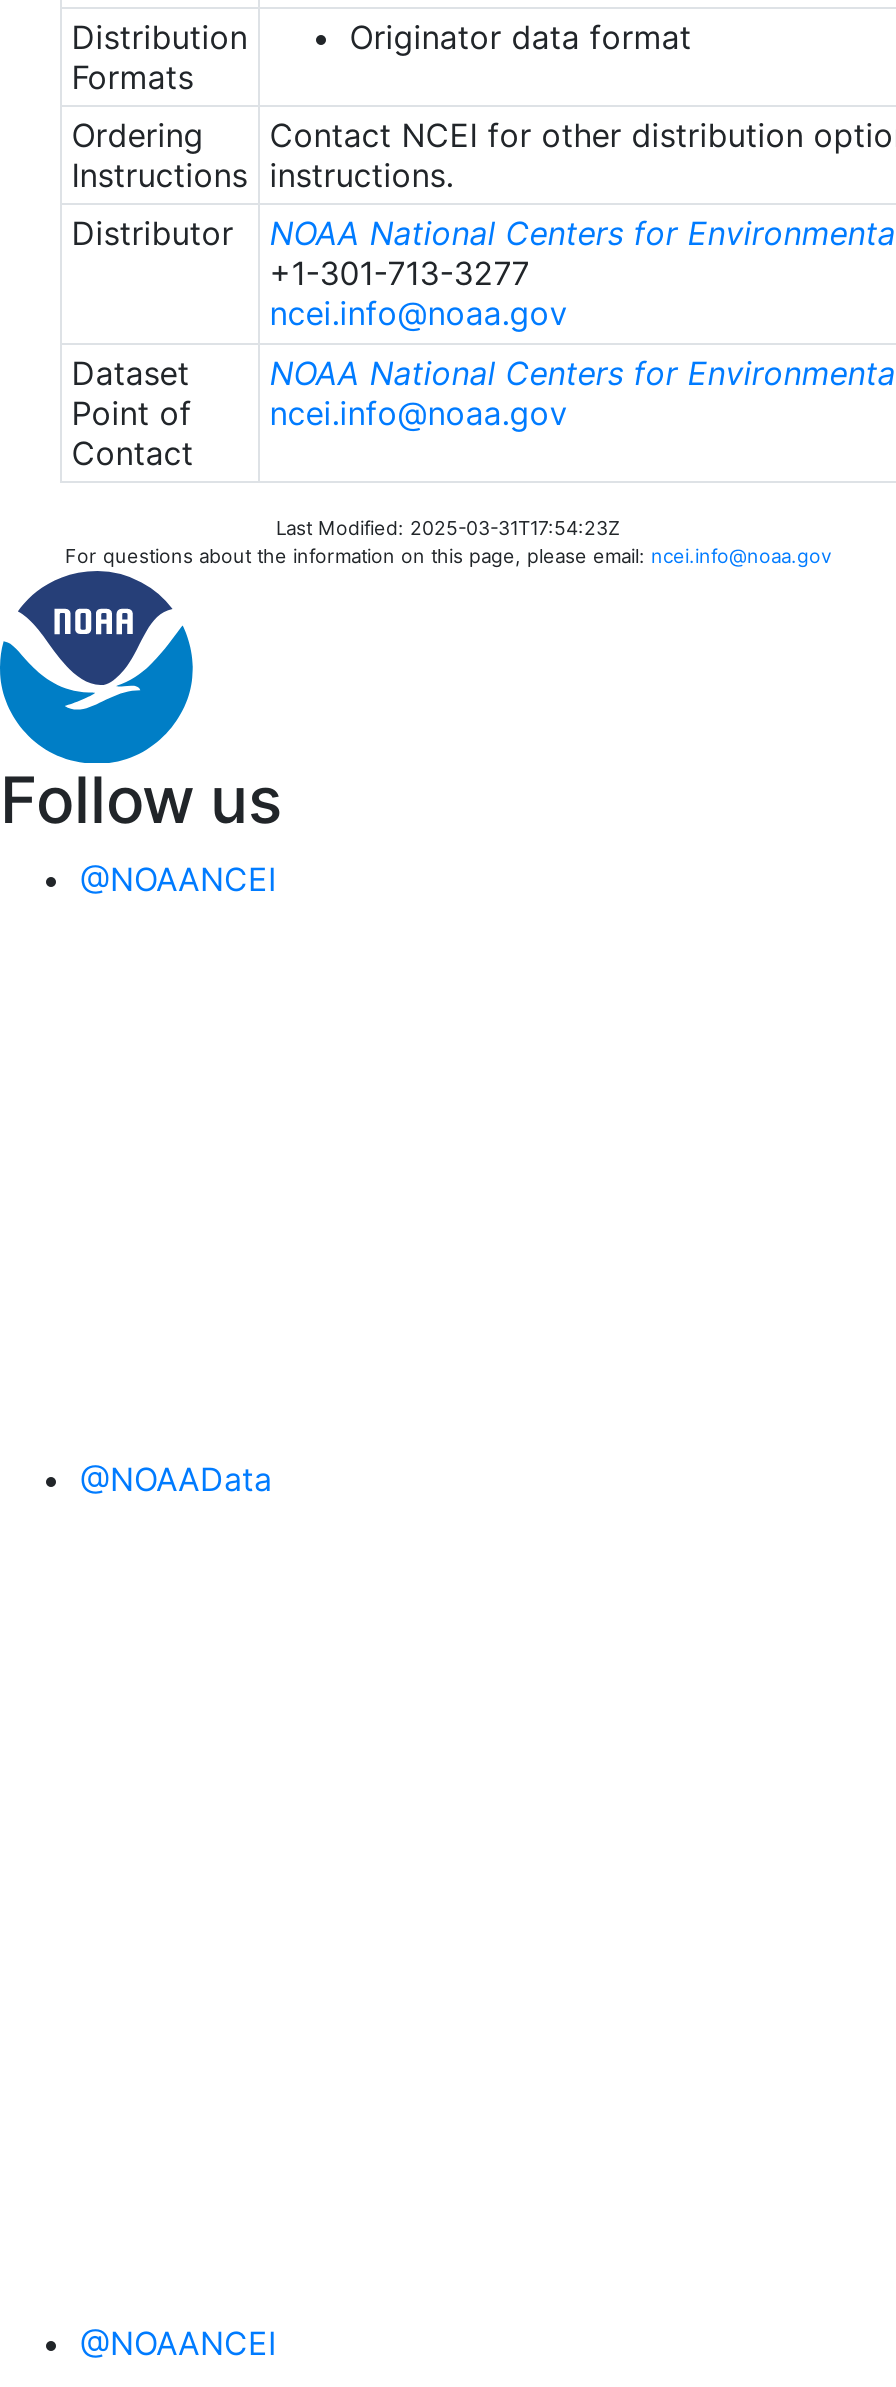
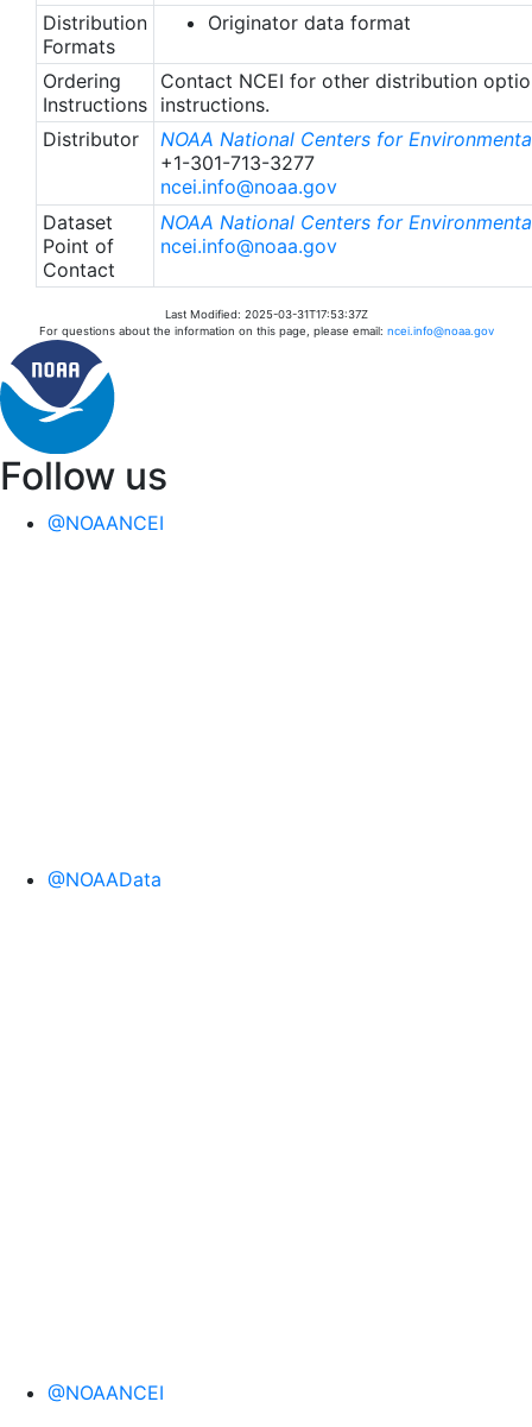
[276,516,620,538] Last Modified: 2025-03-31T17:54:23Z -> [164,307,368,320] Last Modified: 2025-03-31T17:53:37Z

